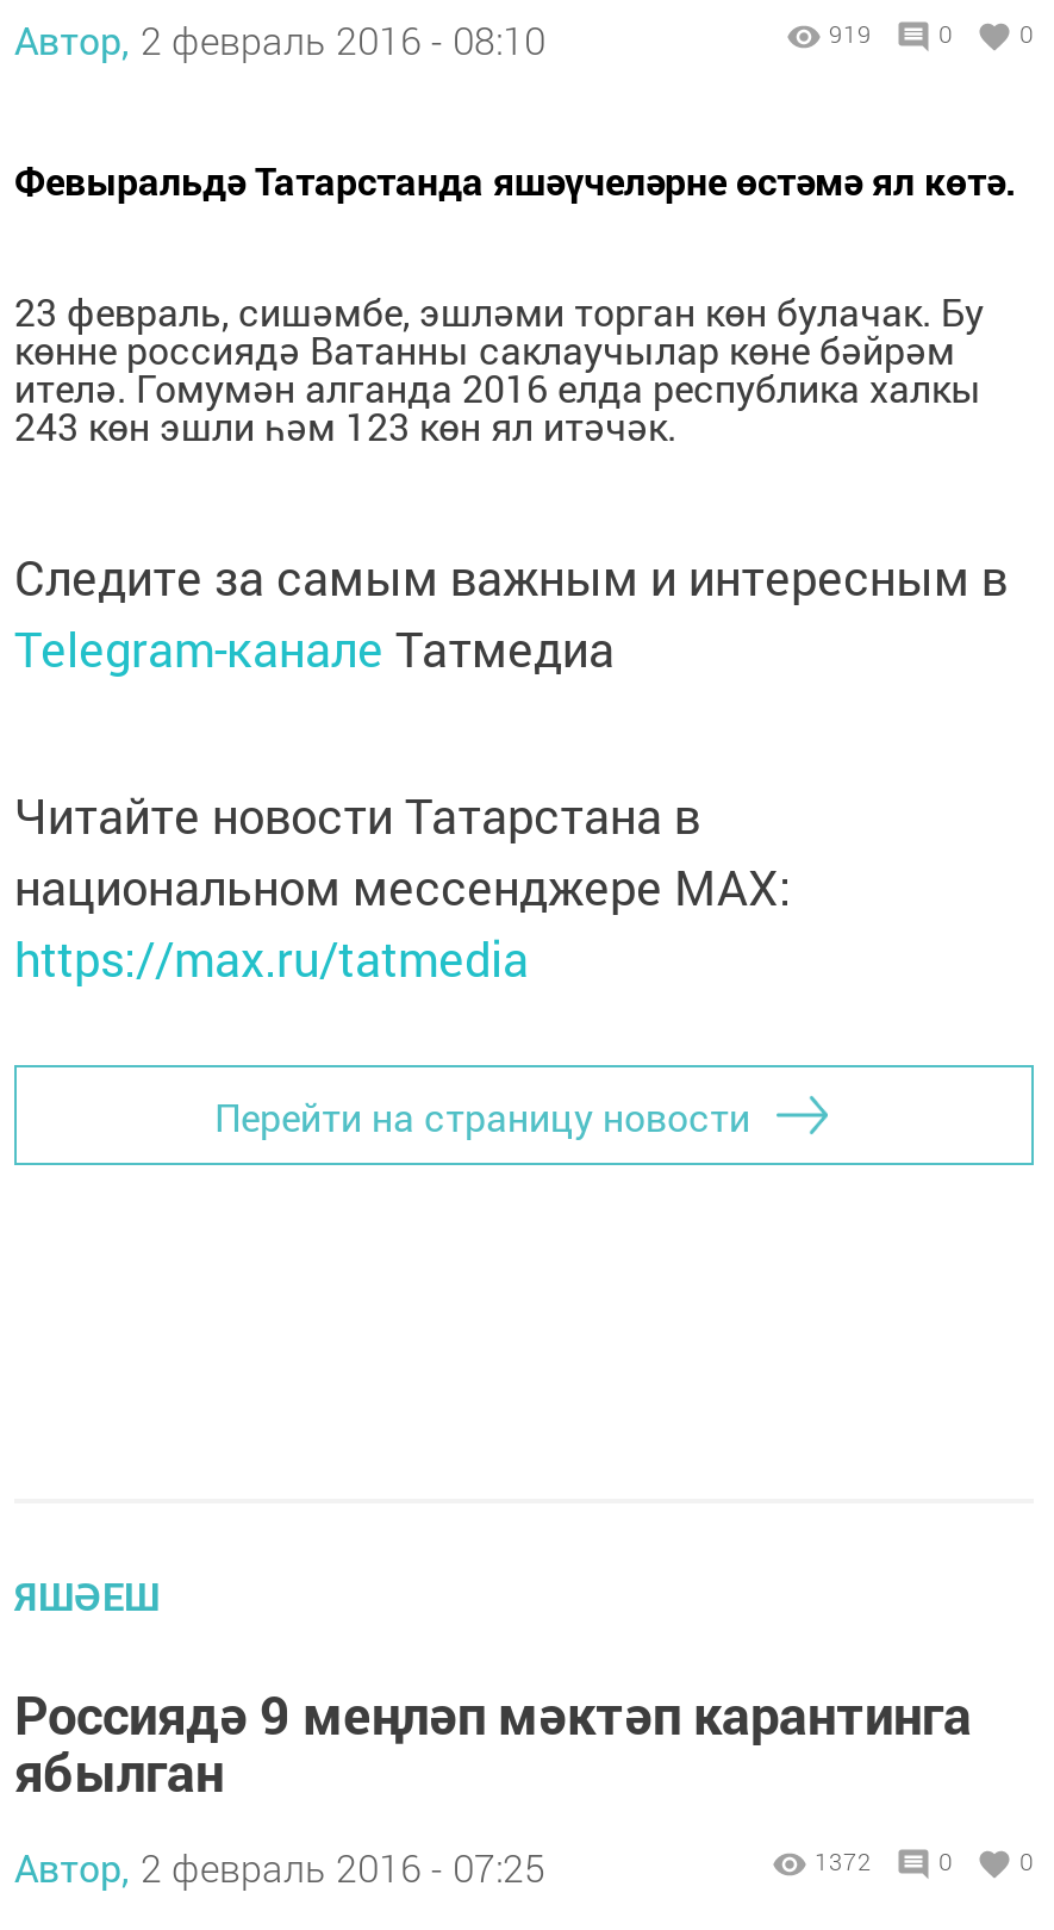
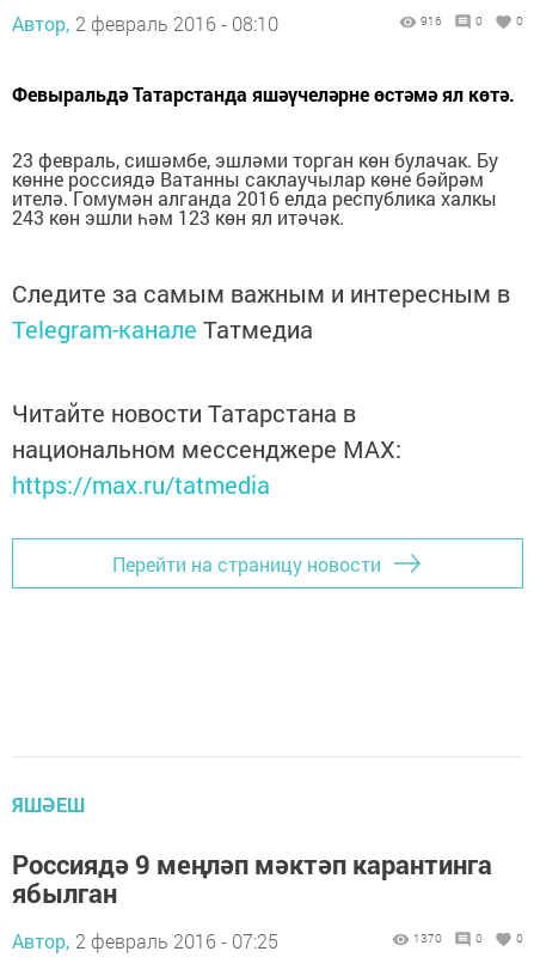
[829,20,872,51] 919 -> [421,14,442,29] 916
[815,1847,872,1878] 1372 -> [413,931,442,946] 1370

